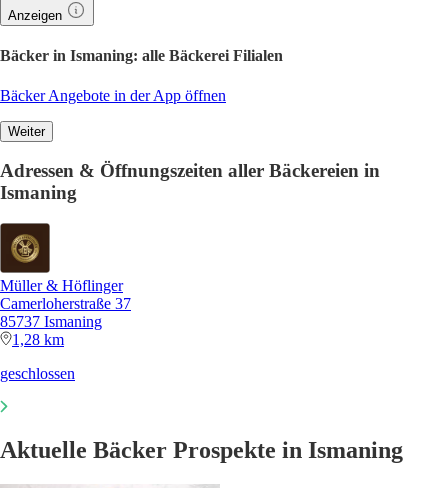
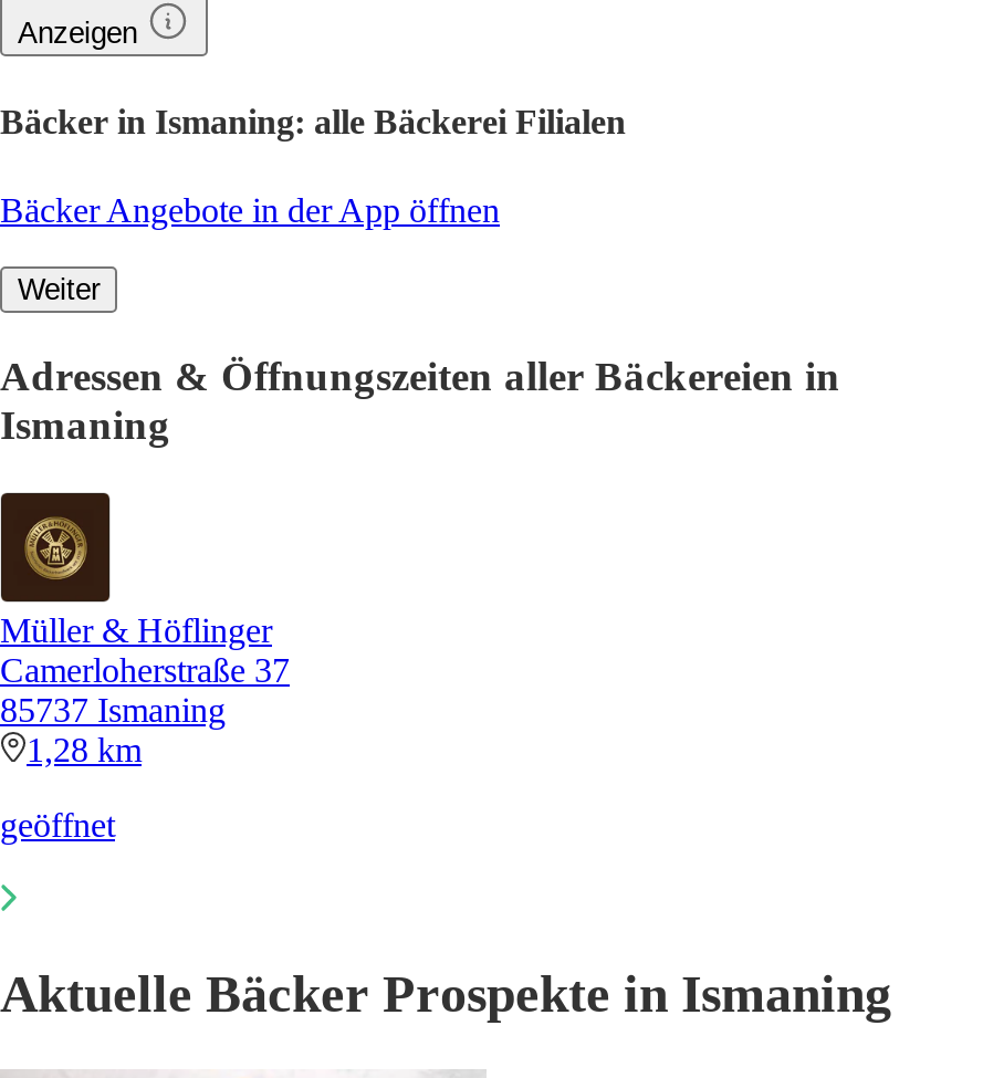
[0,365,75,382] geschlossen -> [0,806,115,844] geöffnet

